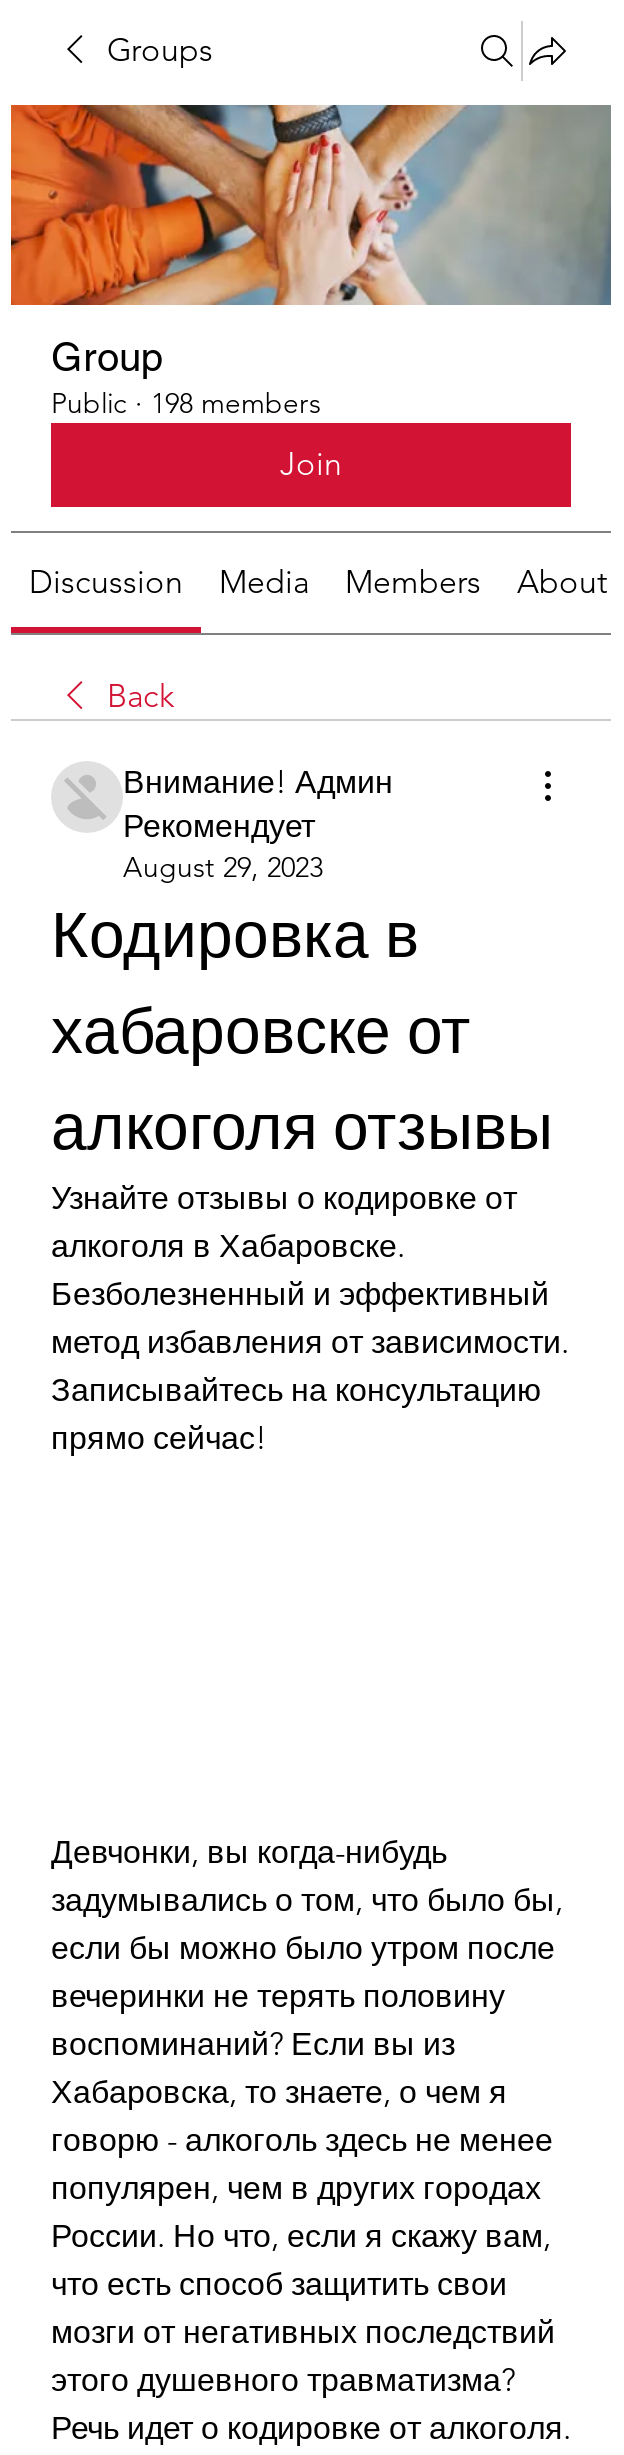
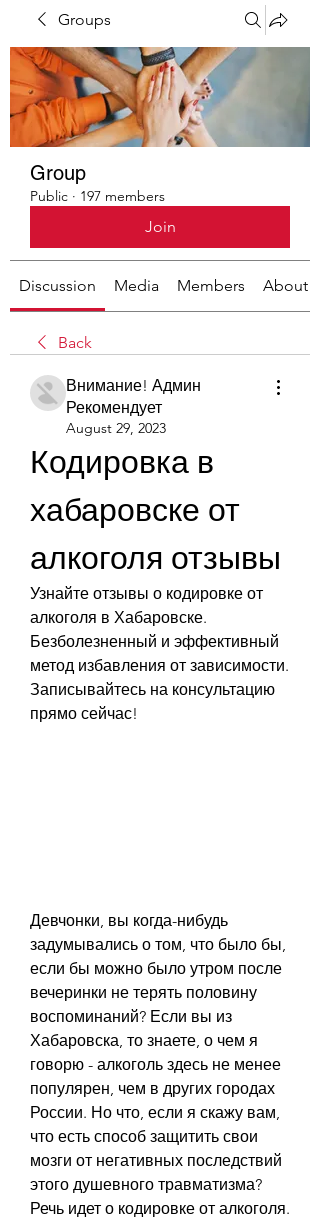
[51,385,321,421] Public · 198 members -> [30,187,165,205] Public · 197 members

